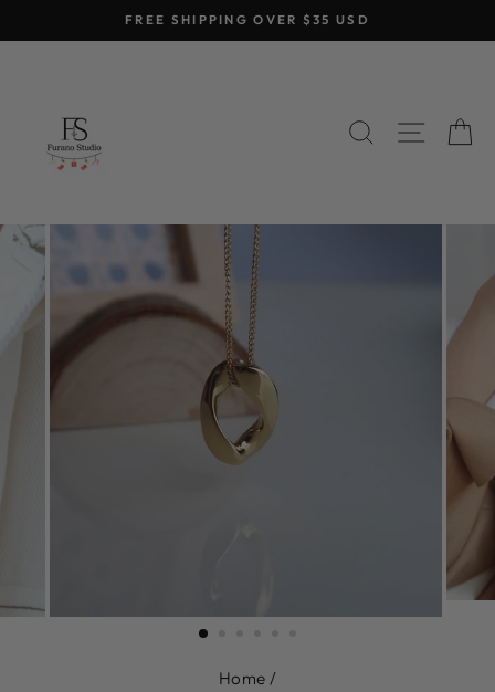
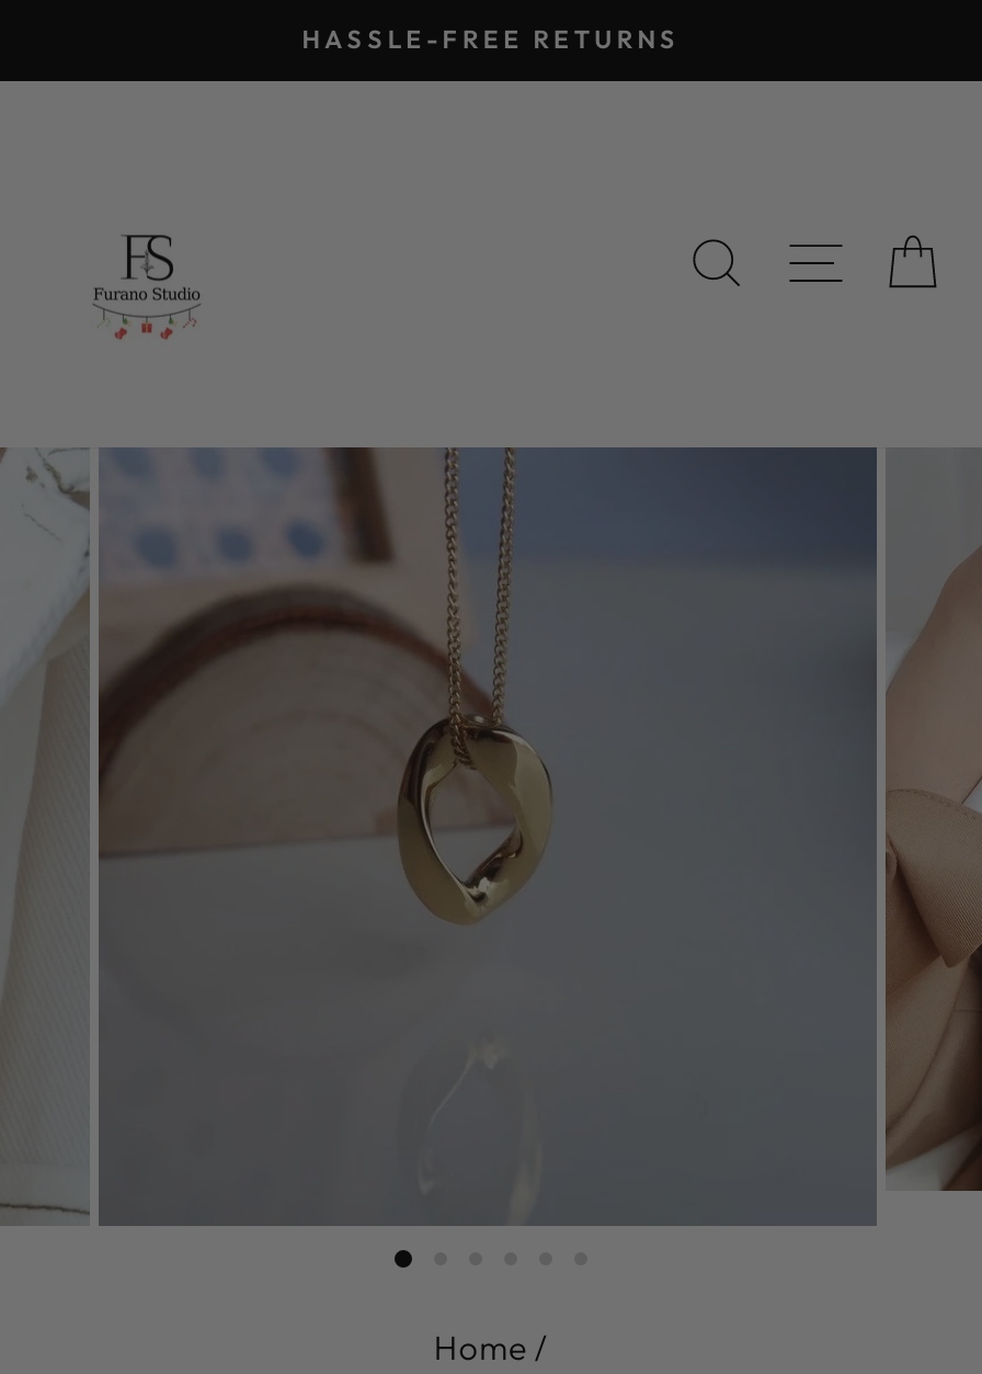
[125,12,370,28] FREE SHIPPING OVER $35 USD -> [302,24,680,55] HASSLE-FREE RETURNS

